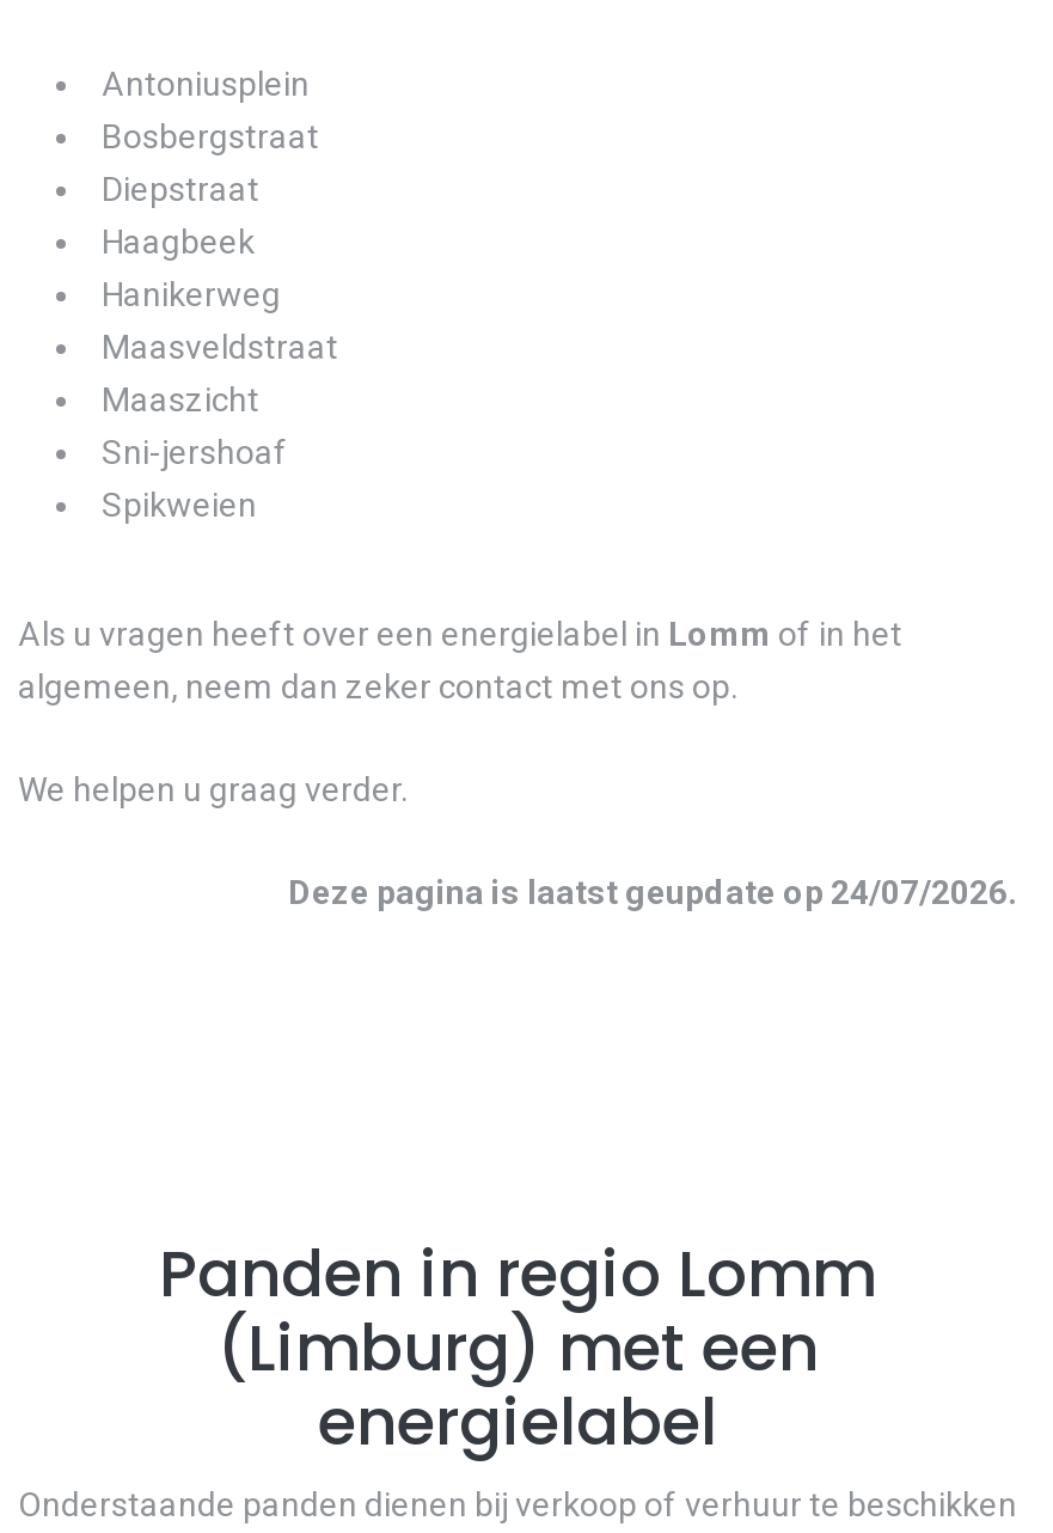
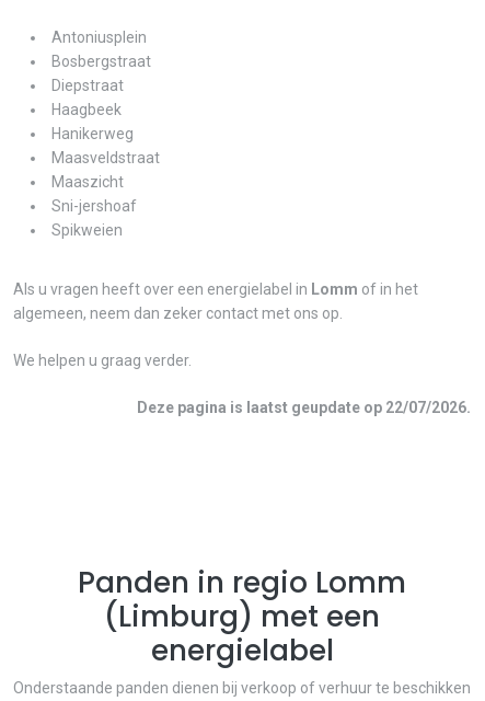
[288,872,1017,910] Deze pagina is laatst geupdate op 24/07/2026. -> [137,398,471,416] Deze pagina is laatst geupdate op 22/07/2026.

